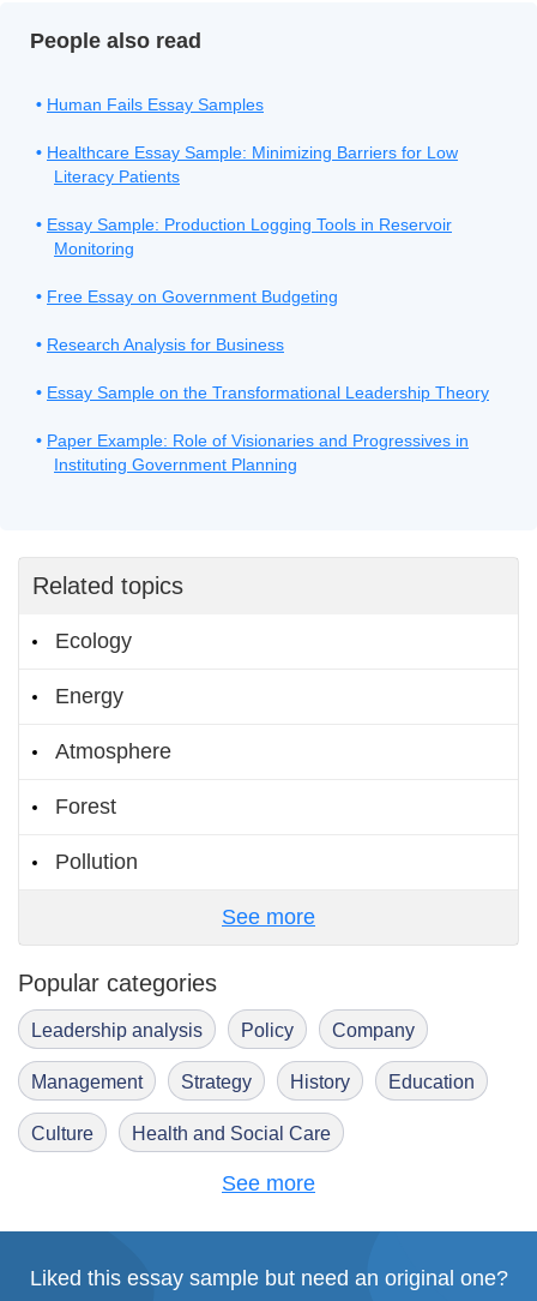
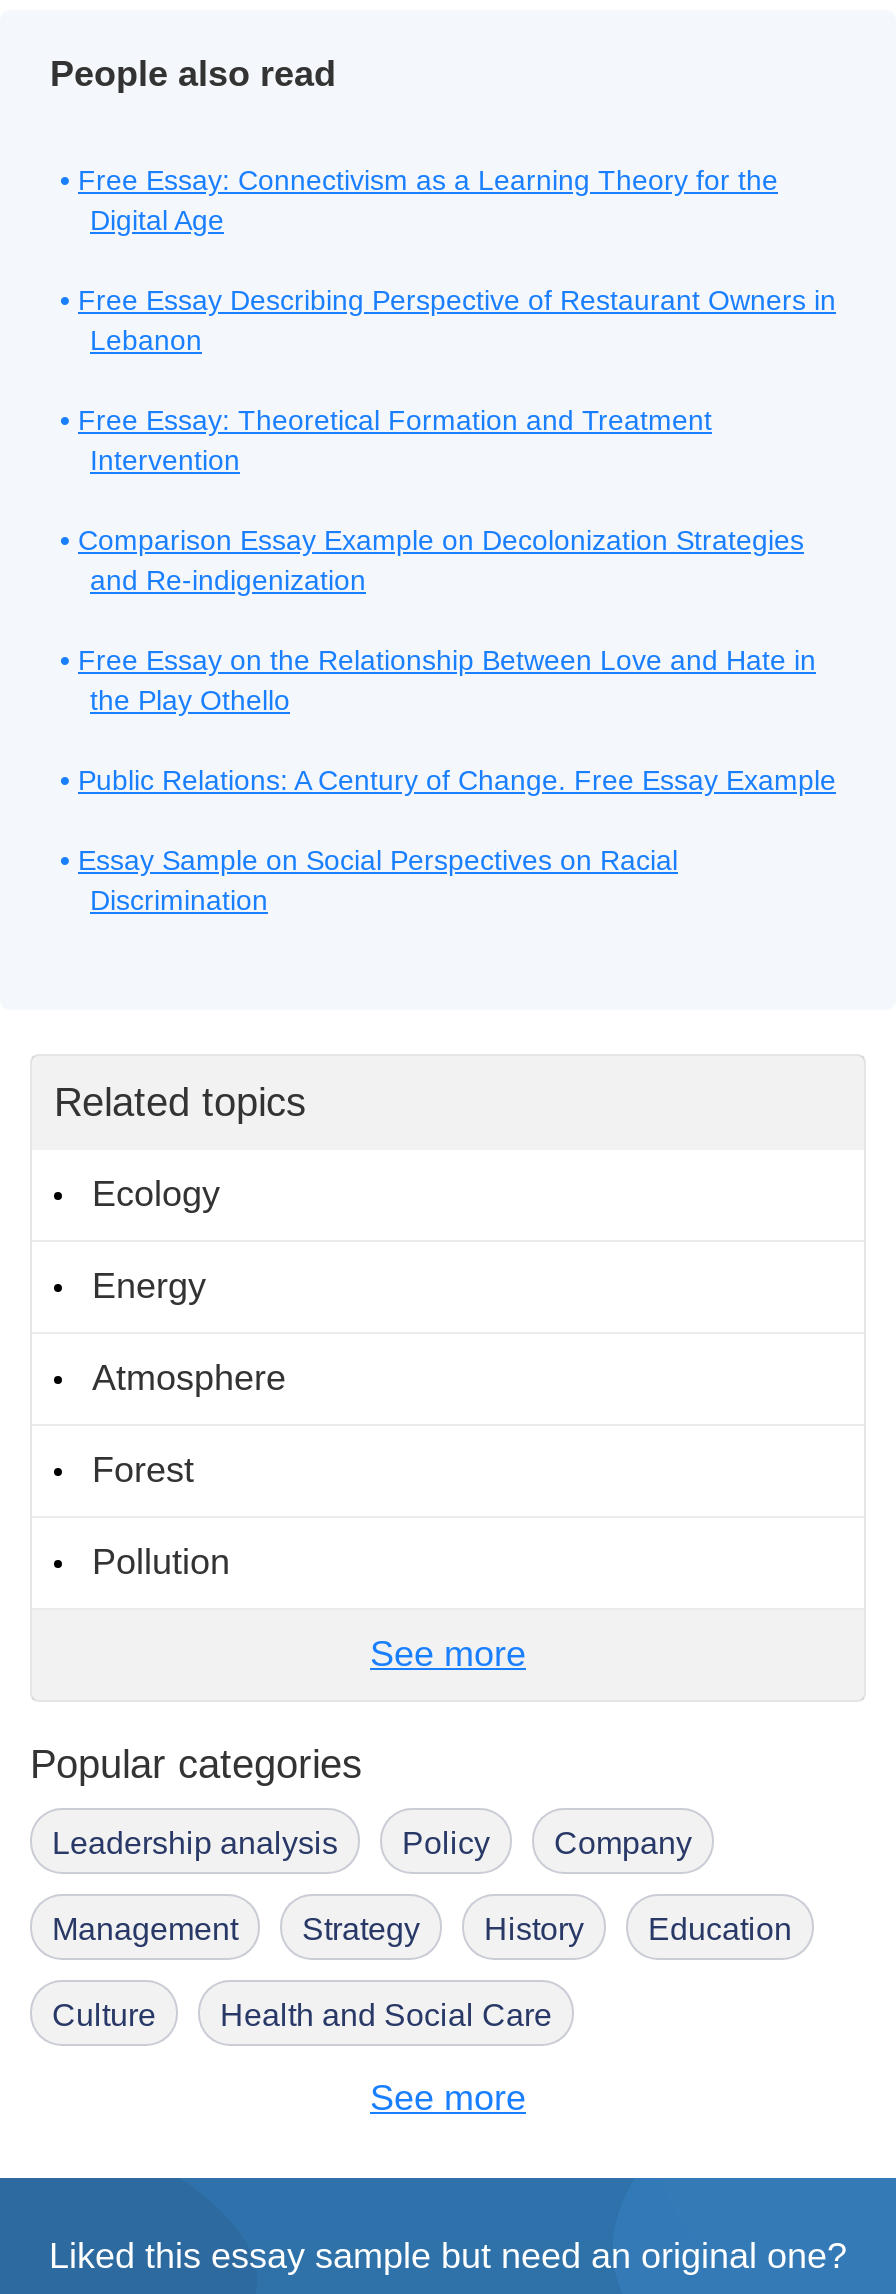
[47,95,264,114] Human Fails Essay Samples -> [78,164,778,236] Free Essay: Connectivism as a Learning Theory for the | Digital Age
[47,143,458,186] Healthcare Essay Sample: Minimizing Barriers for Low | Literacy Patients -> [78,284,836,356] Free Essay Describing Perspective of Restaurant Owners in | Lebanon
[47,215,452,258] Essay Sample: Production Logging Tools in Reservoir | Monitoring -> [78,404,712,476] Free Essay: Theoretical Formation and Treatment | Intervention
[47,287,338,306] Free Essay on Government Budgeting -> [78,524,804,596] Comparison Essay Example on Decolonization Strategies | and Re-indigenization
[47,335,284,354] Research Analysis for Business -> [78,644,816,716] Free Essay on the Relationship Between Love and Hate in | the Play Othello
[47,383,489,402] Essay Sample on the Transformational Leadership Theory -> [78,764,836,796] Public Relations: A Century of Change. Free Essay Example
[47,431,469,474] Paper Example: Role of Visionaries and Progressives in | Instituting Government Planning -> [78,844,678,916] Essay Sample on Social Perspectives on Racial | Discrimination

